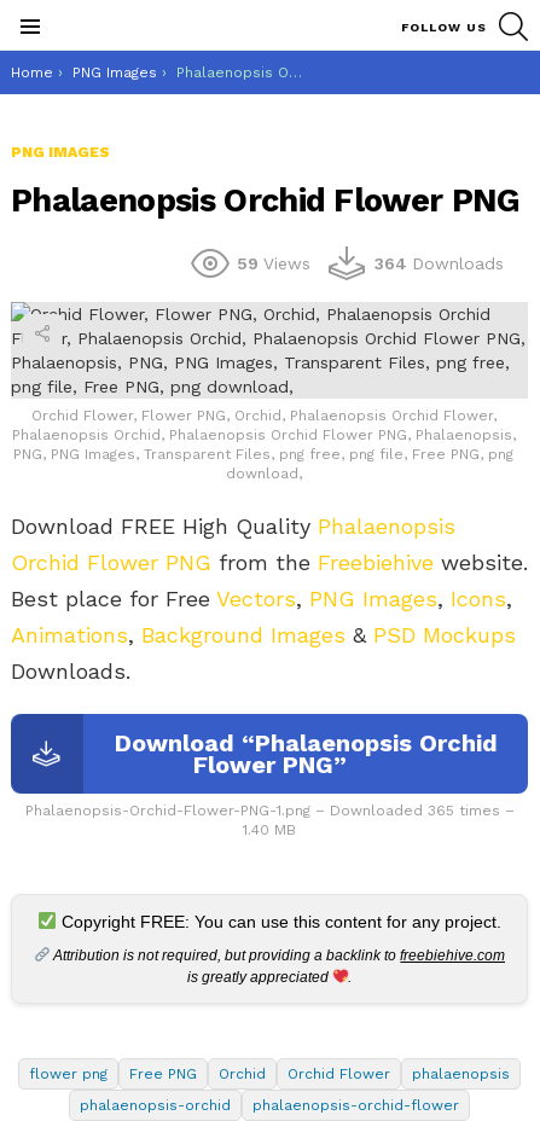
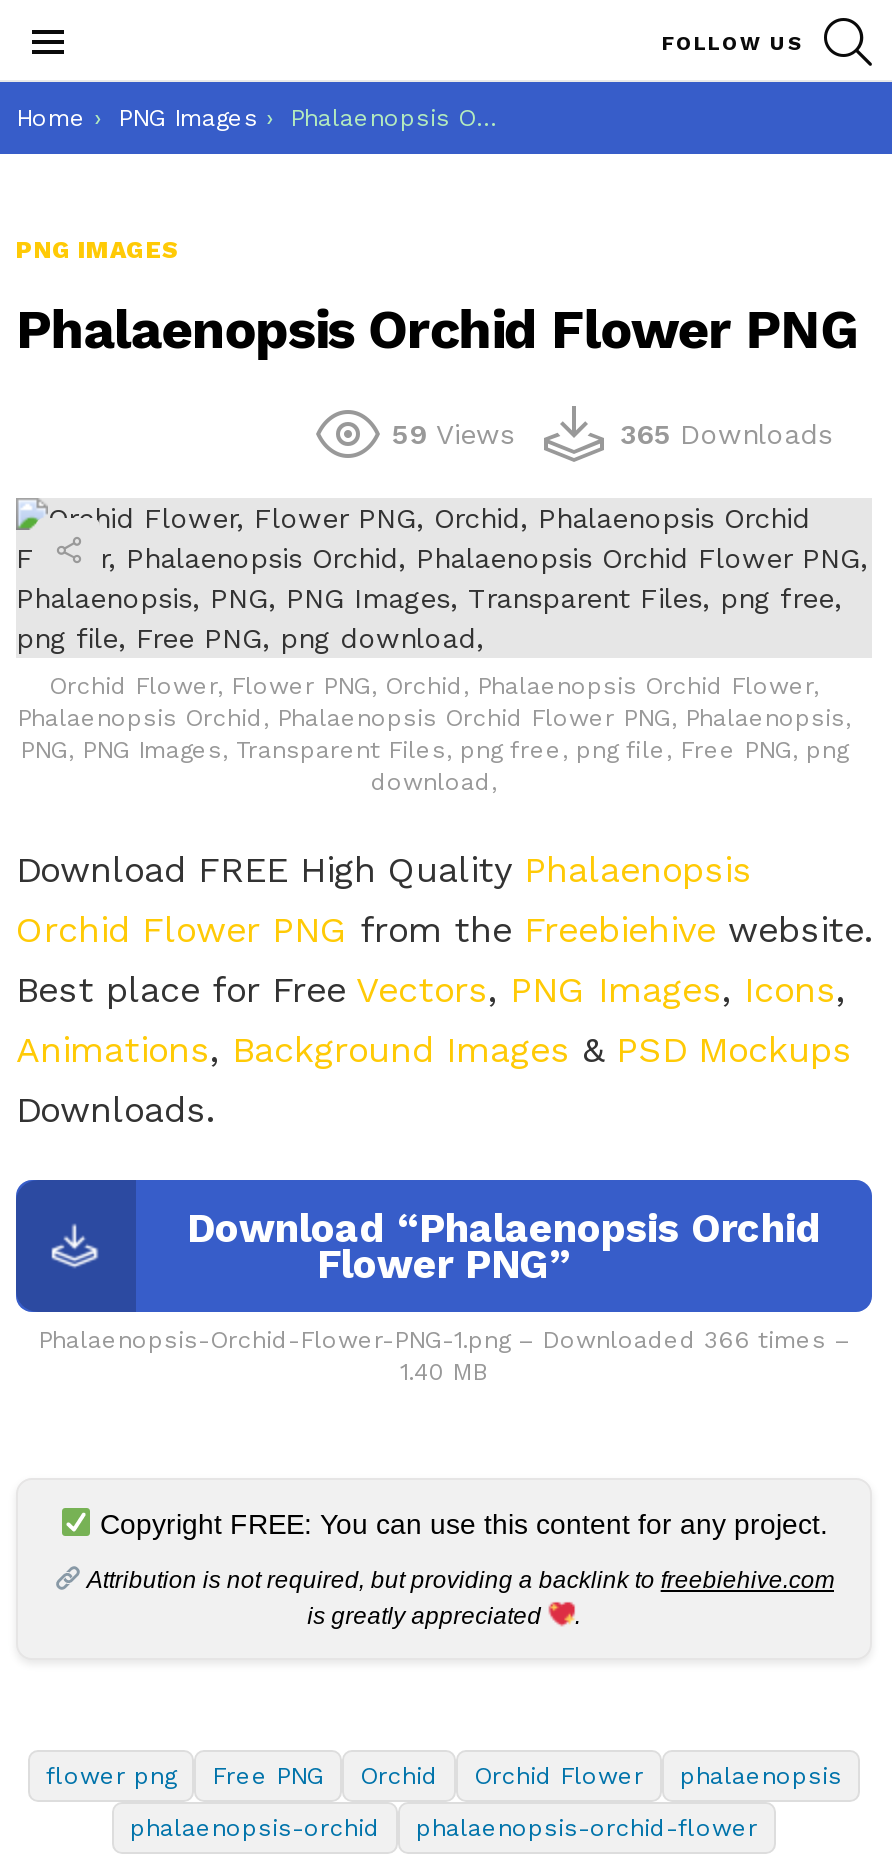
[374,254,504,273] 364 Downloads -> [620,418,832,450] 365 Downloads
[25,802,514,819] Phalaenopsis-Orchid-Flower-PNG-1.png – Downloaded 365 times – -> [38,1325,850,1353] Phalaenopsis-Orchid-Flower-PNG-1.png – Downloaded 366 times –

